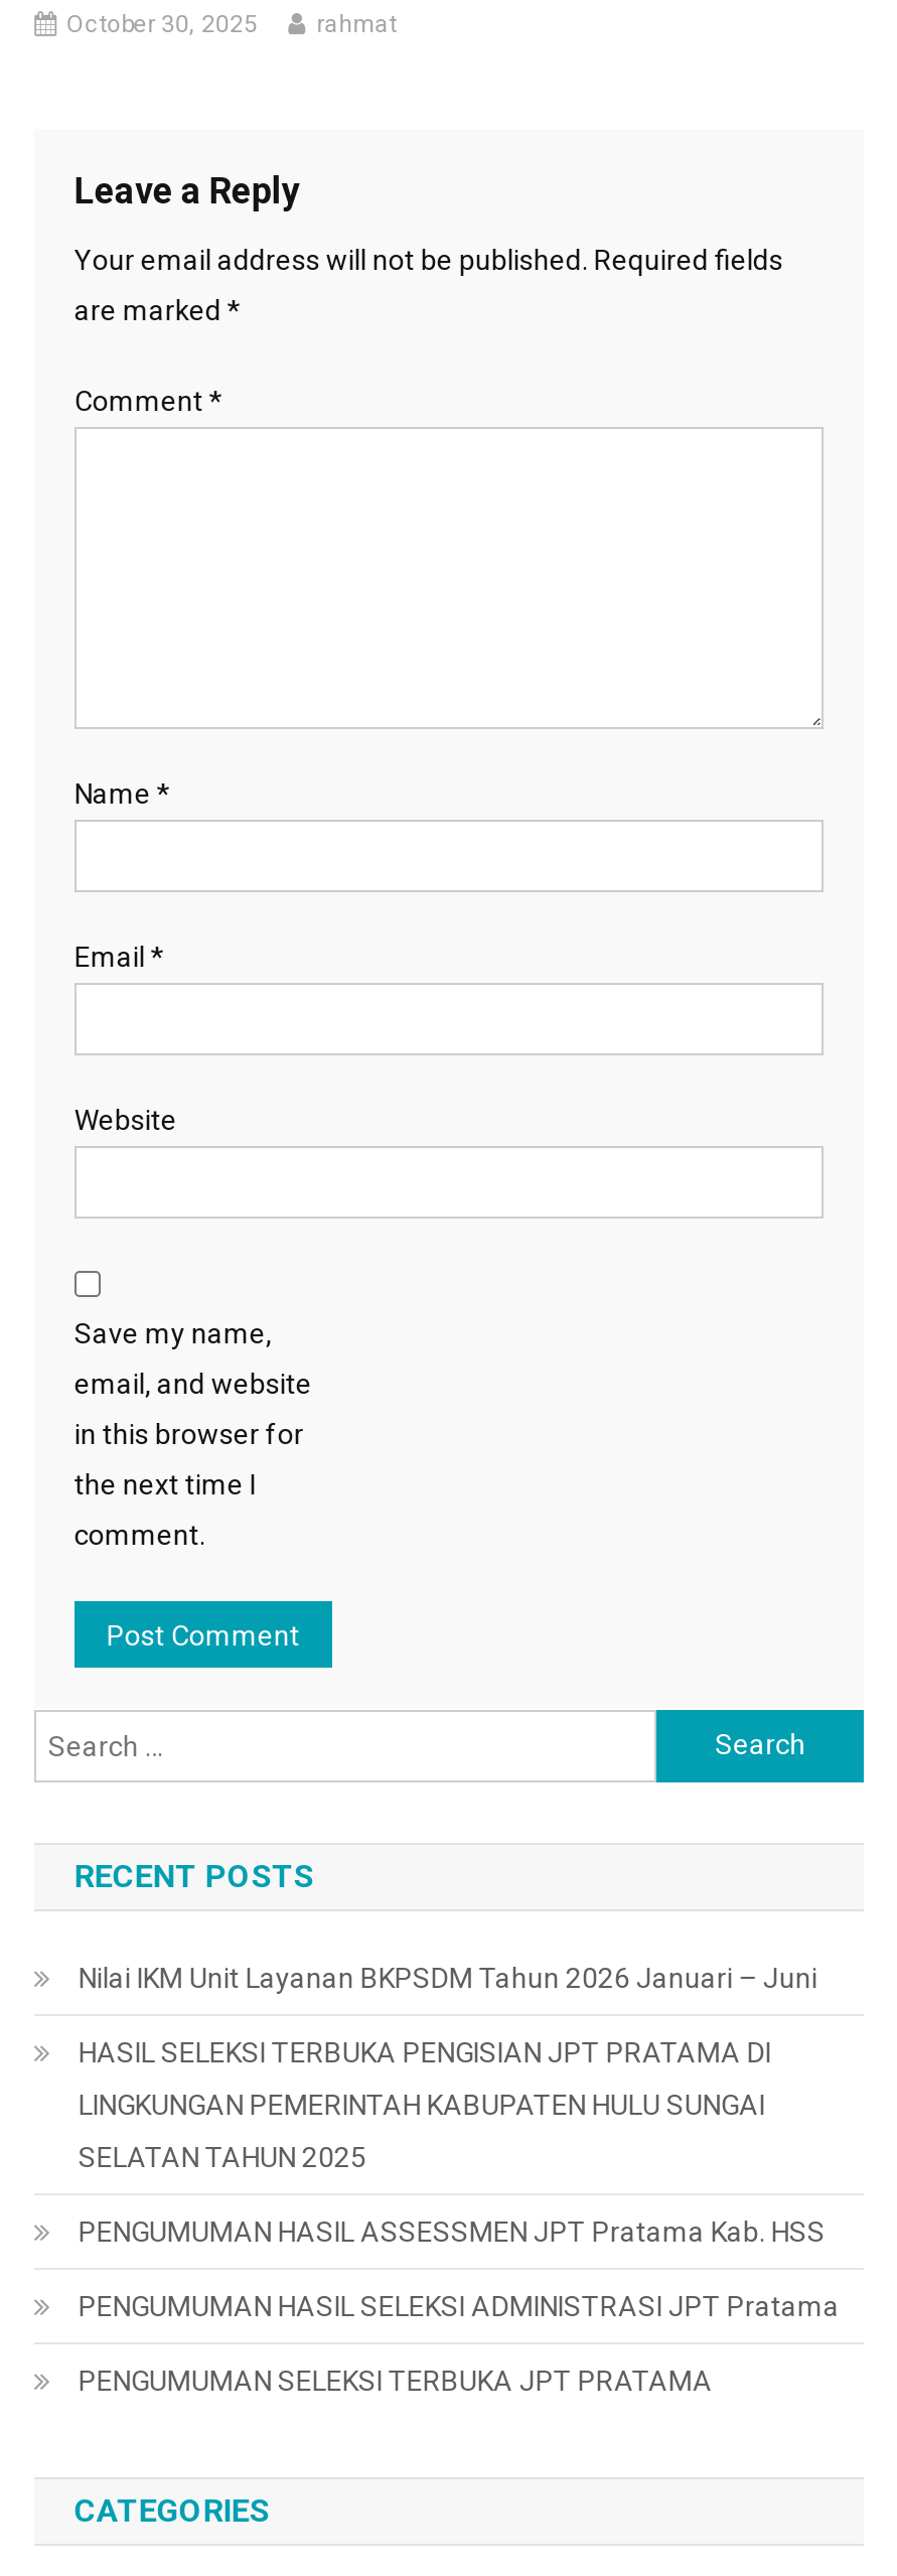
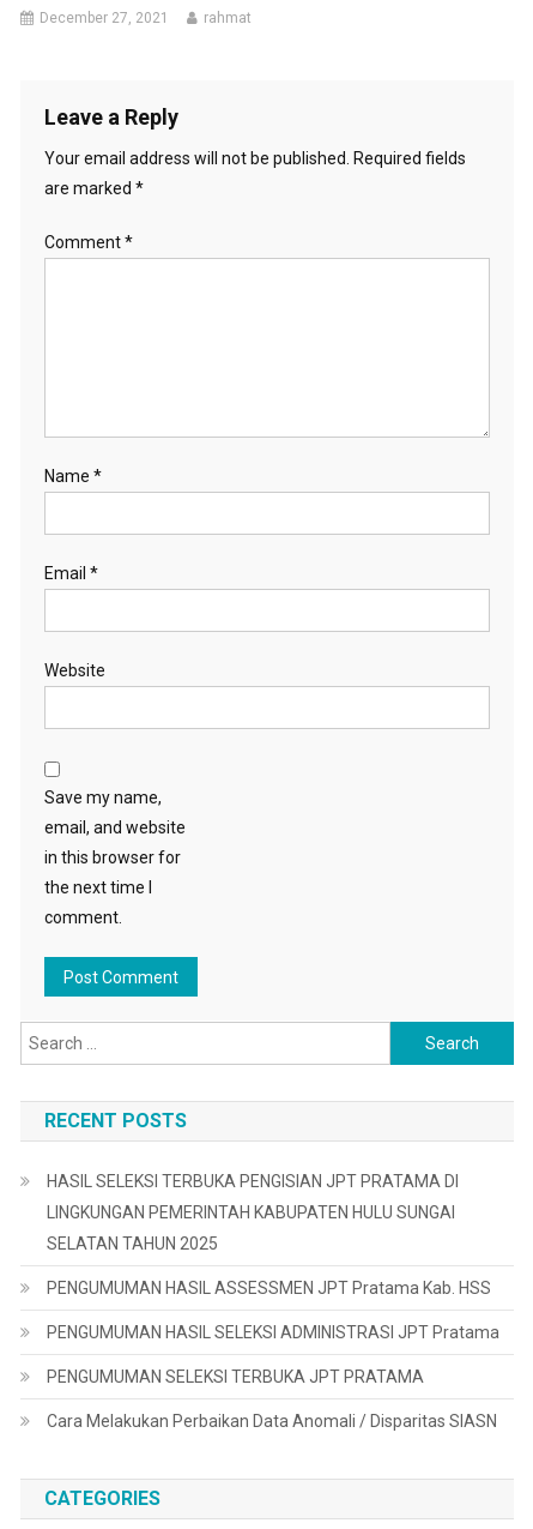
[67,9,258,37] October 30, 2025 -> [40,10,169,26] December 27, 2021
[78,1961,817,1993] Nilai IKM Unit Layanan BKPSDM Tahun 2026 Januari – Juni -> none
moved [78,2035,839,2396] -> [47,1172,499,1386]: HASIL SELEKSI TERBUKA PENGISIAN JPT PRATAMA DI | LINGKUNGAN PEMERINTAH KABUPATEN HULU SUNGAI | SELATAN TAHUN 2025 | PENGUMUMAN HASIL ASSESSMEN JPT Pratama Kab. HSS | PENGUMUMAN HASIL SELEKSI ADMINISTRASI JPT Pratama | PENGUMUMAN SELEKSI TERBUKA JPT PRATAMA
none -> [47,1411,497,1431] Cara Melakukan Perbaikan Data Anomali / Disparitas SIASN

